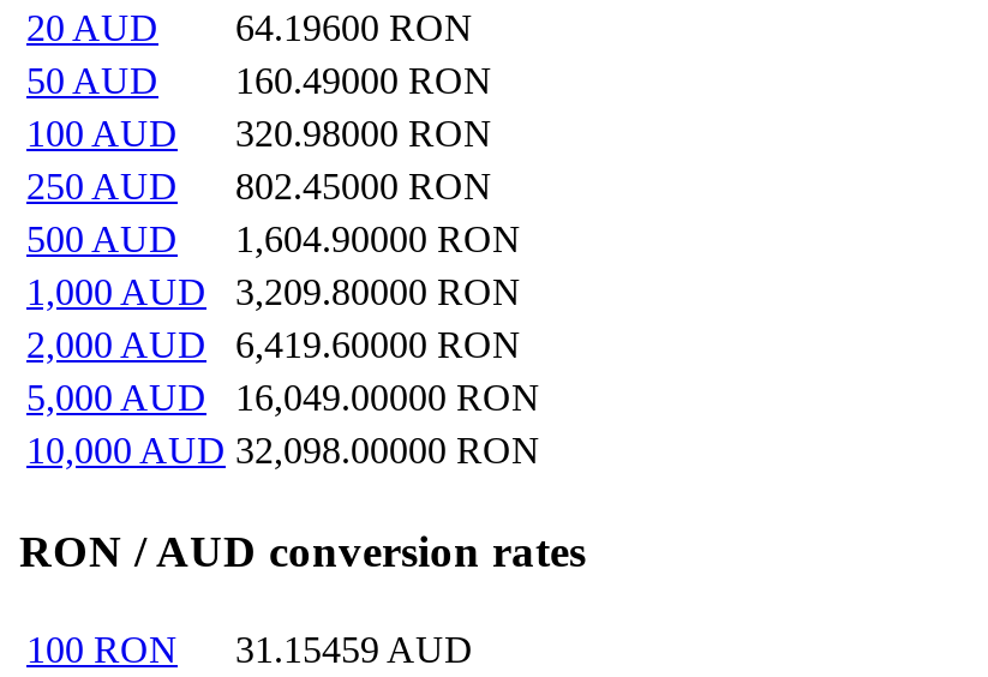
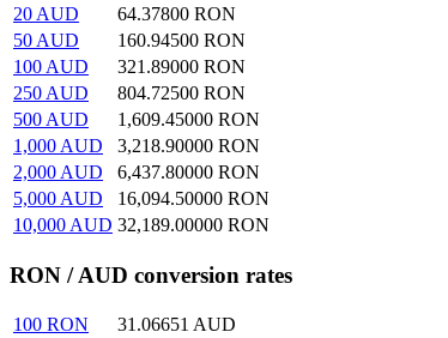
[26,7,473,48] 20 AUD 64.19600 RON -> [13,4,236,24] 20 AUD 64.37800 RON
[26,60,492,101] 50 AUD 160.49000 RON -> [13,30,246,50] 50 AUD 160.94500 RON
[26,113,492,154] 100 AUD 320.98000 RON -> [13,56,246,77] 100 AUD 321.89000 RON
[26,166,492,206] 250 AUD 802.45000 RON -> [13,83,246,103] 250 AUD 804.72500 RON
[26,218,521,259] 500 AUD 1,604.90000 RON -> [13,109,260,129] 500 AUD 1,609.45000 RON
[26,271,521,312] 1,000 AUD 3,209.80000 RON -> [13,135,260,156] 1,000 AUD 3,218.90000 RON
[26,324,521,365] 2,000 AUD 6,419.60000 RON -> [13,162,260,182] 2,000 AUD 6,437.80000 RON
[26,377,540,418] 5,000 AUD 16,049.00000 RON -> [13,188,270,209] 5,000 AUD 16,094.50000 RON
[26,430,540,471] 10,000 AUD 32,098.00000 RON -> [13,215,270,235] 10,000 AUD 32,189.00000 RON
[26,630,473,671] 100 RON 31.15459 AUD -> [13,315,236,335] 100 RON 31.06651 AUD

